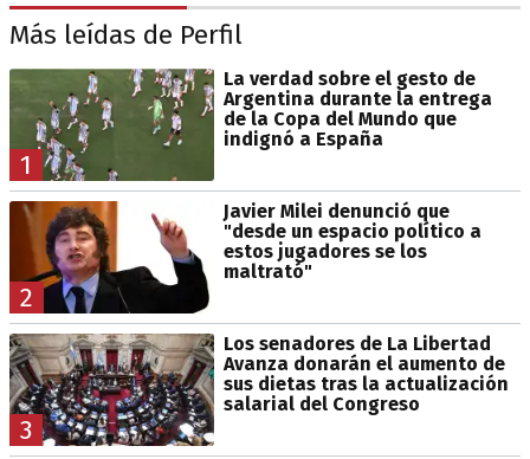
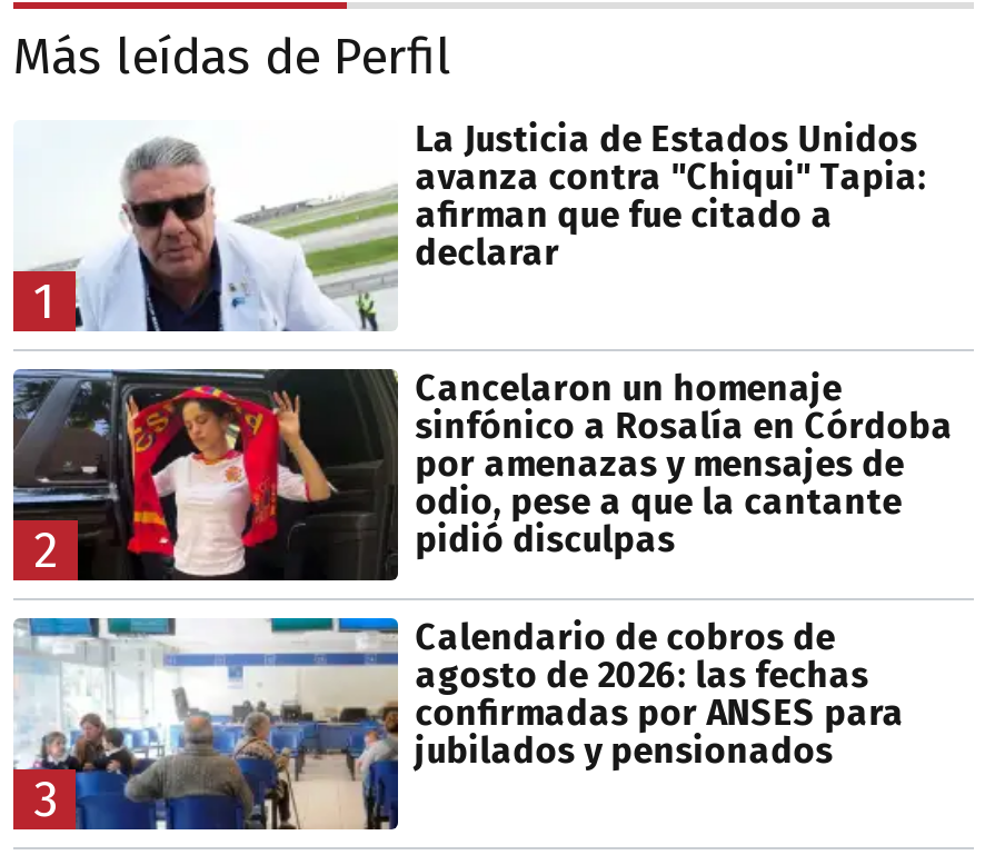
[8,67,492,182] [image] | La verdad sobre el gesto de | Argentina durante la entrega | de la Copa del Mundo que | indignó a España -> [13,117,927,334] [image] | La Justicia de Estados Unidos | avanza contra "Chiqui" Tapia: | afirman que fue citado a | declarar
[8,200,481,315] [image] | Javier Milei denunció que | "desde un espacio político a | estos jugadores se los | maltrató" -> [11,366,953,583] [image] | Cancelaron un homenaje | sinfónico a Rosalía en Córdoba | por amenazas y mensajes de | odio, pese a que la cantante | pidió disculpas
[8,332,508,447] [image] | Los senadores de La Libertad | Avanza donarán el aumento de | sus dietas tras la actualización | salarial del Congreso -> [13,616,905,832] [image] | Calendario de cobros de | agosto de 2026: las fechas | confirmadas por ANSES para | jubilados y pensionados

